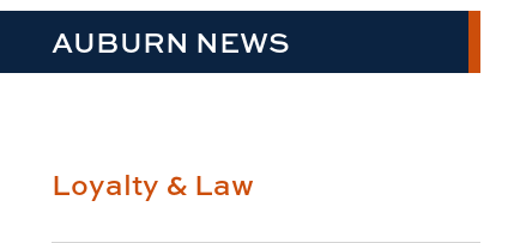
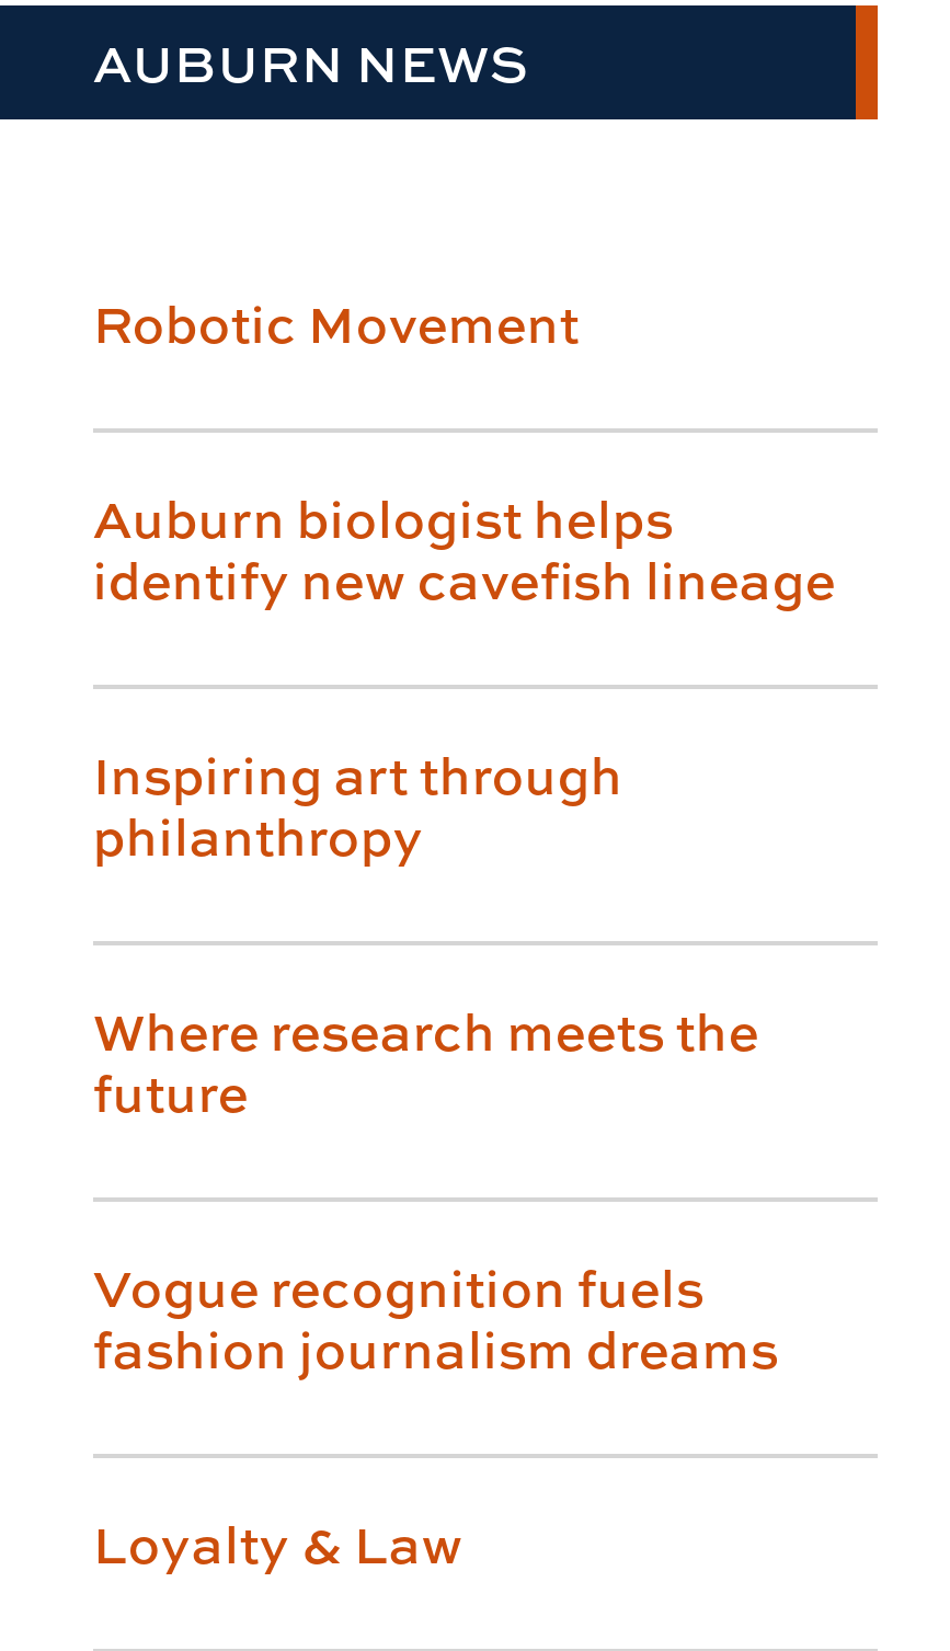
none -> [93,286,836,1383] Robotic Movement | Auburn biologist helps | identify new cavefish lineage | Inspiring art through | philanthropy | Where research meets the | future | Vogue recognition fuels | fashion journalism dreams

